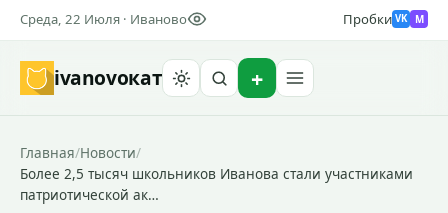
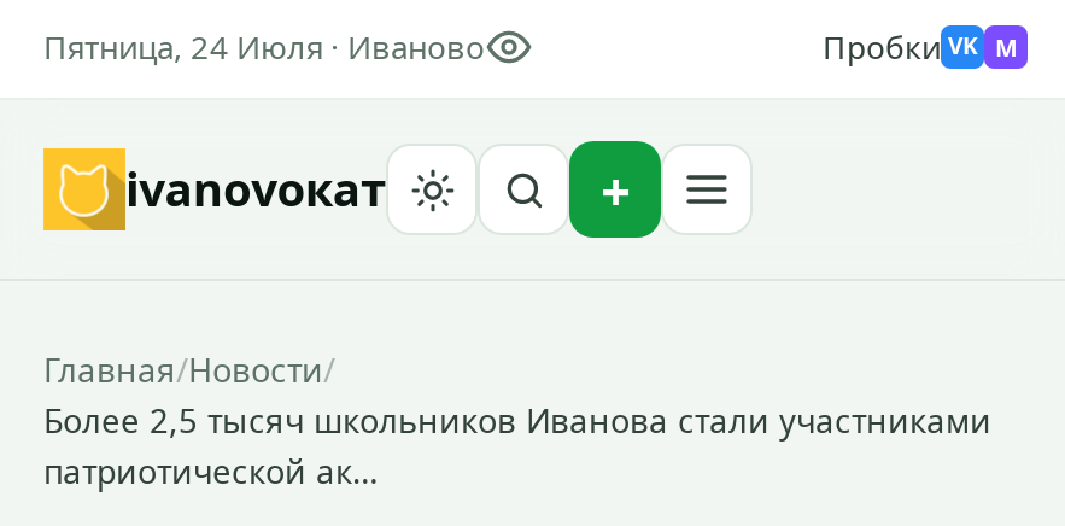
[20,10,187,28] Среда, 22 Июля · Иваново -> [43,25,485,69] Пятница, 24 Июля · Иваново

